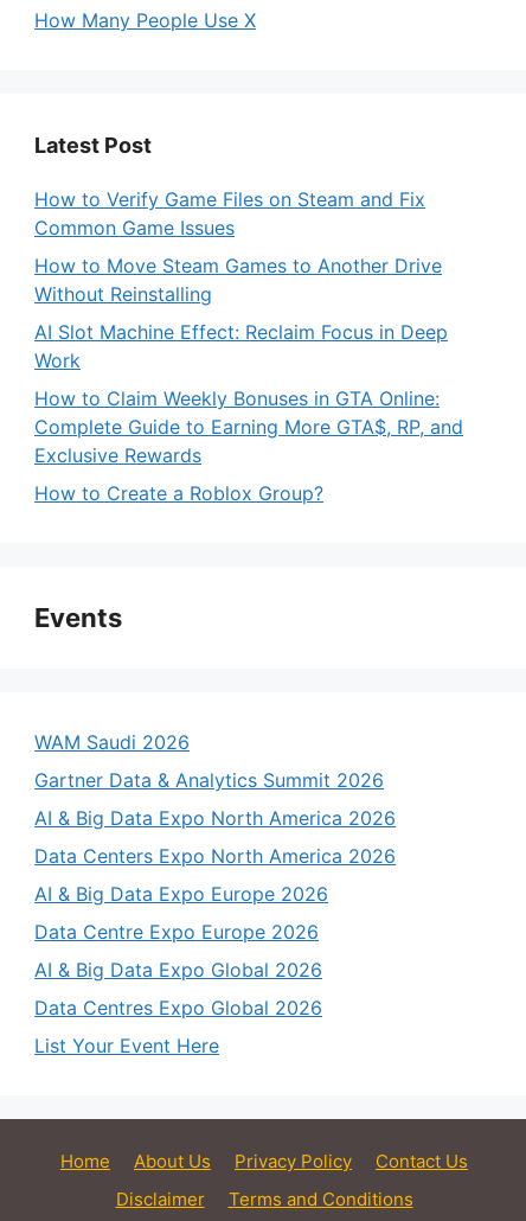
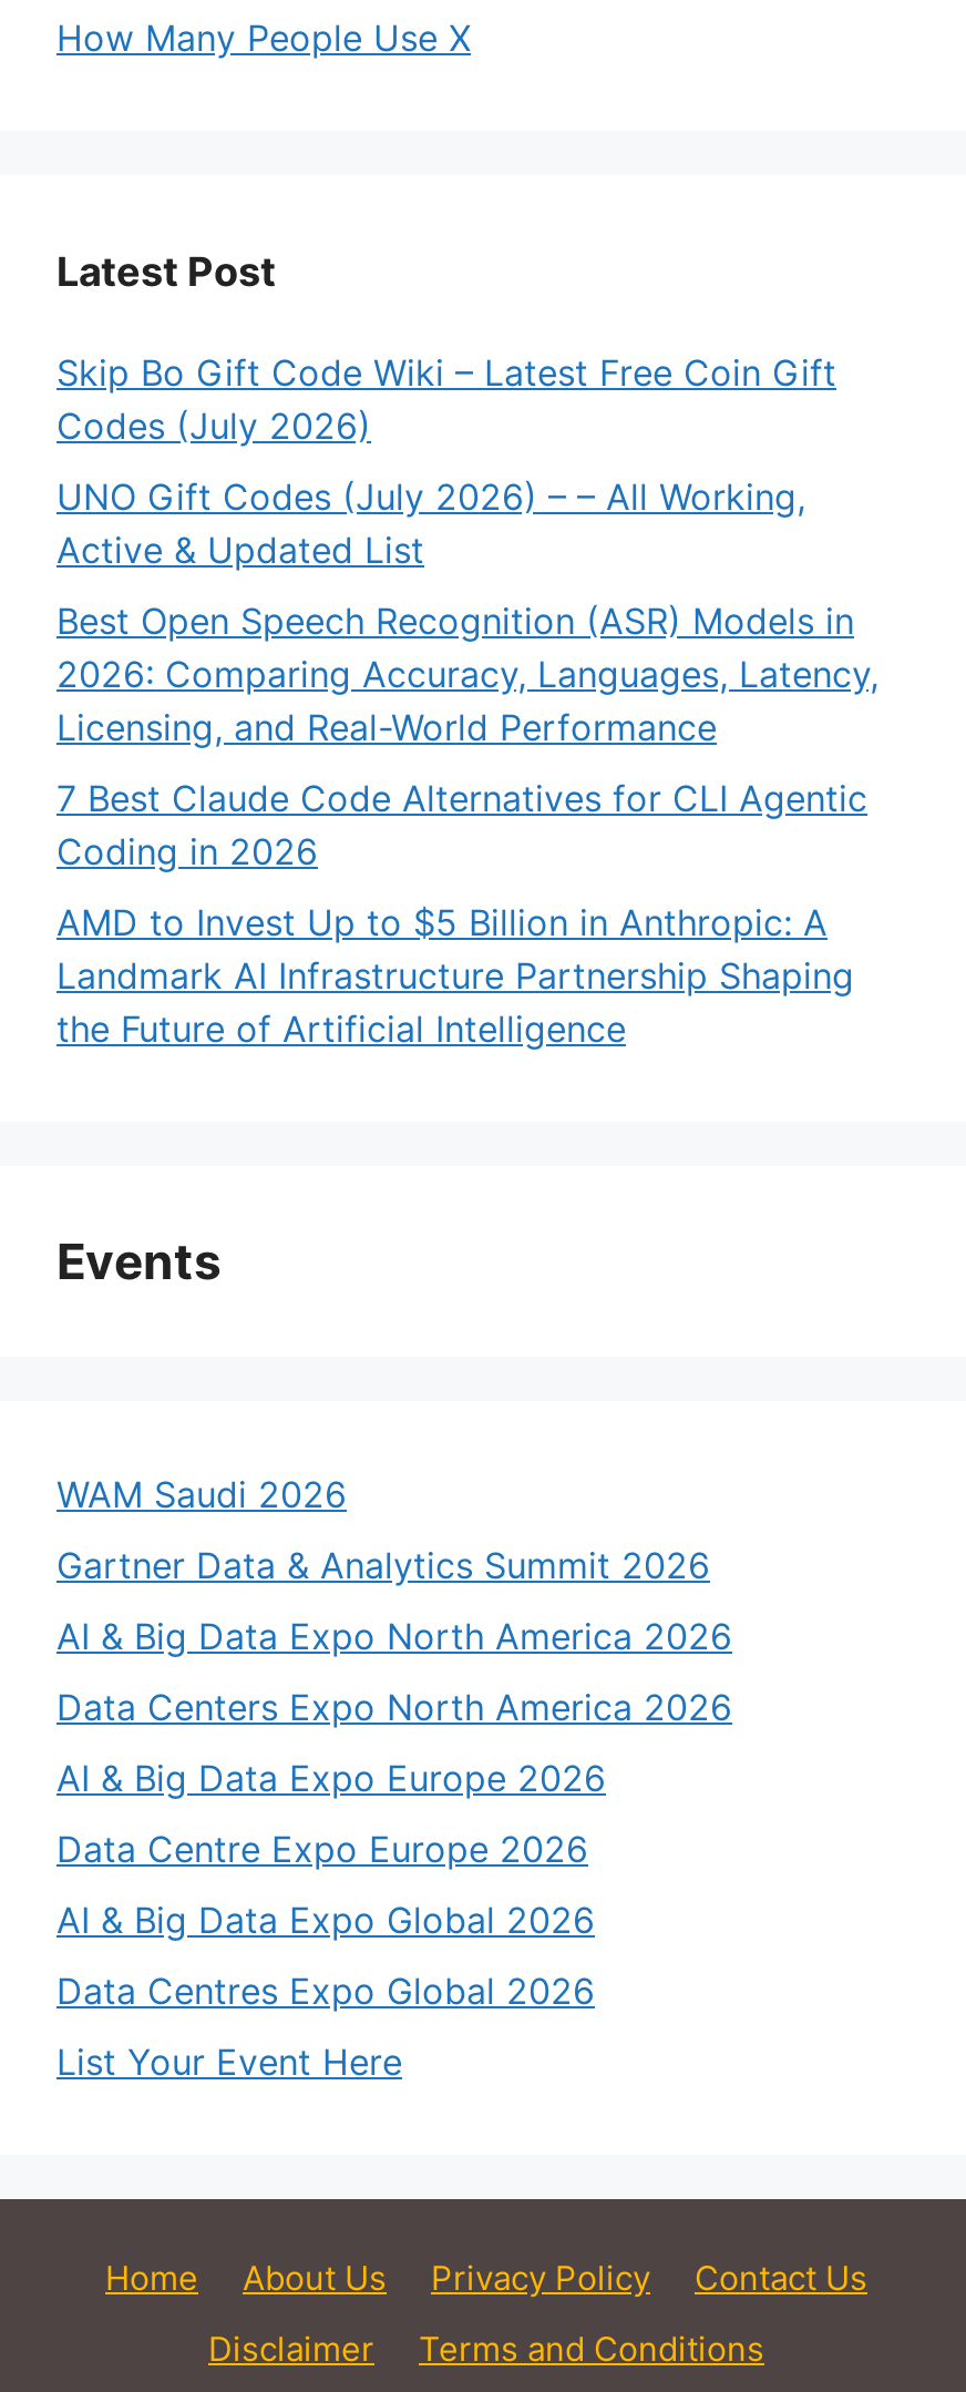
[34,187,425,239] How to Verify Game Files on Steam and Fix | Common Game Issues -> [56,350,836,448] Skip Bo Gift Code Wiki – Latest Free Coin Gift | Codes (July 2026)
[34,254,442,306] How to Move Steam Games to Another Drive | Without Reinstalling -> [56,474,805,572] UNO Gift Codes (July 2026) – – All Working, | Active & Updated List
[34,320,448,372] AI Slot Machine Effect: Reclaim Focus in Deep | Work -> [56,599,878,749] Best Open Speech Recognition (ASR) Models in | 2026: Comparing Accuracy, Languages, Latency, | Licensing, and Real-World Performance
[34,386,463,467] How to Claim Weekly Bonuses in GTA Online: | Complete Guide to Earning More GTA$, RP, and | Exclusive Rewards -> [56,776,867,873] 7 Best Claude Code Alternatives for CLI Agentic | Coding in 2026
[34,481,323,505] How to Create a Roblox Group? -> [56,900,854,1051] AMD to Invest Up to $5 Billion in Anthropic: A | Landmark AI Infrastructure Partnership Shaping | the Future of Artificial Intelligence

